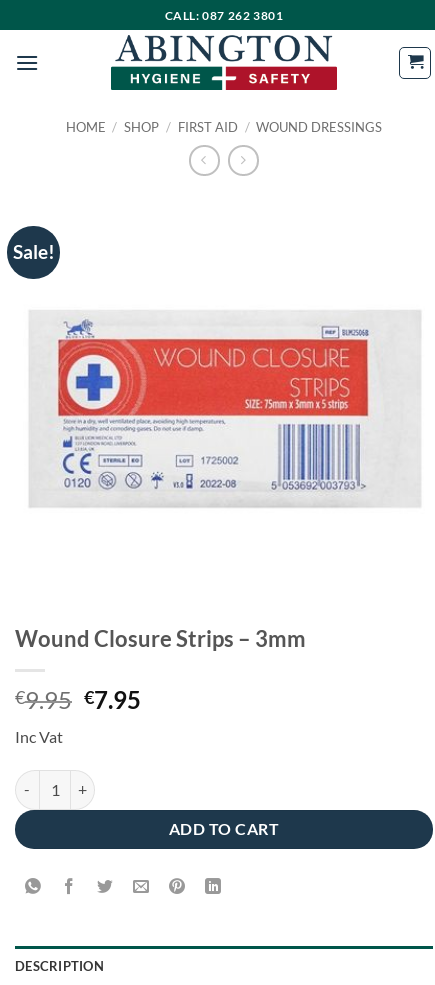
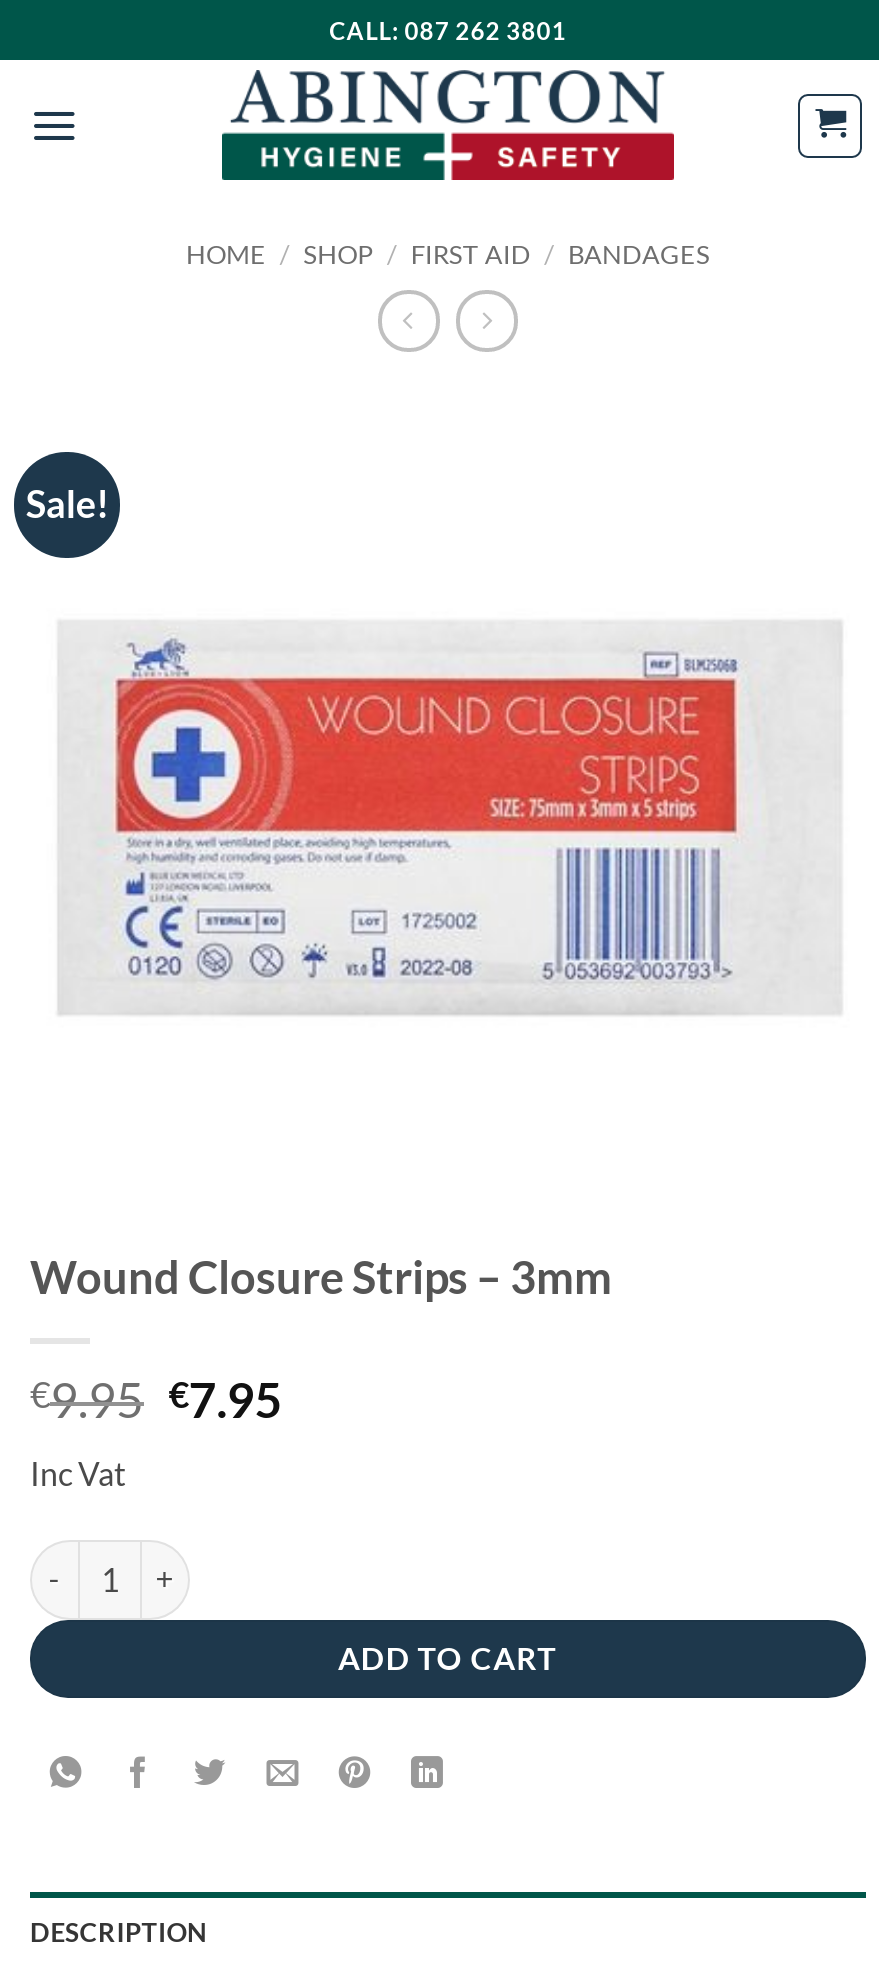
[65,119,382,135] HOME / SHOP / FIRST AID / WOUND DRESSINGS -> [186,238,710,270] HOME / SHOP / FIRST AID / BANDAGES

